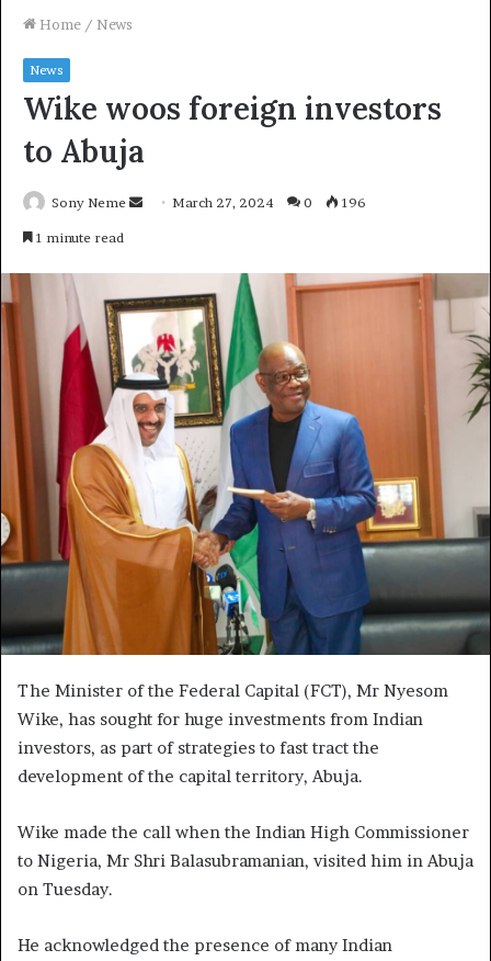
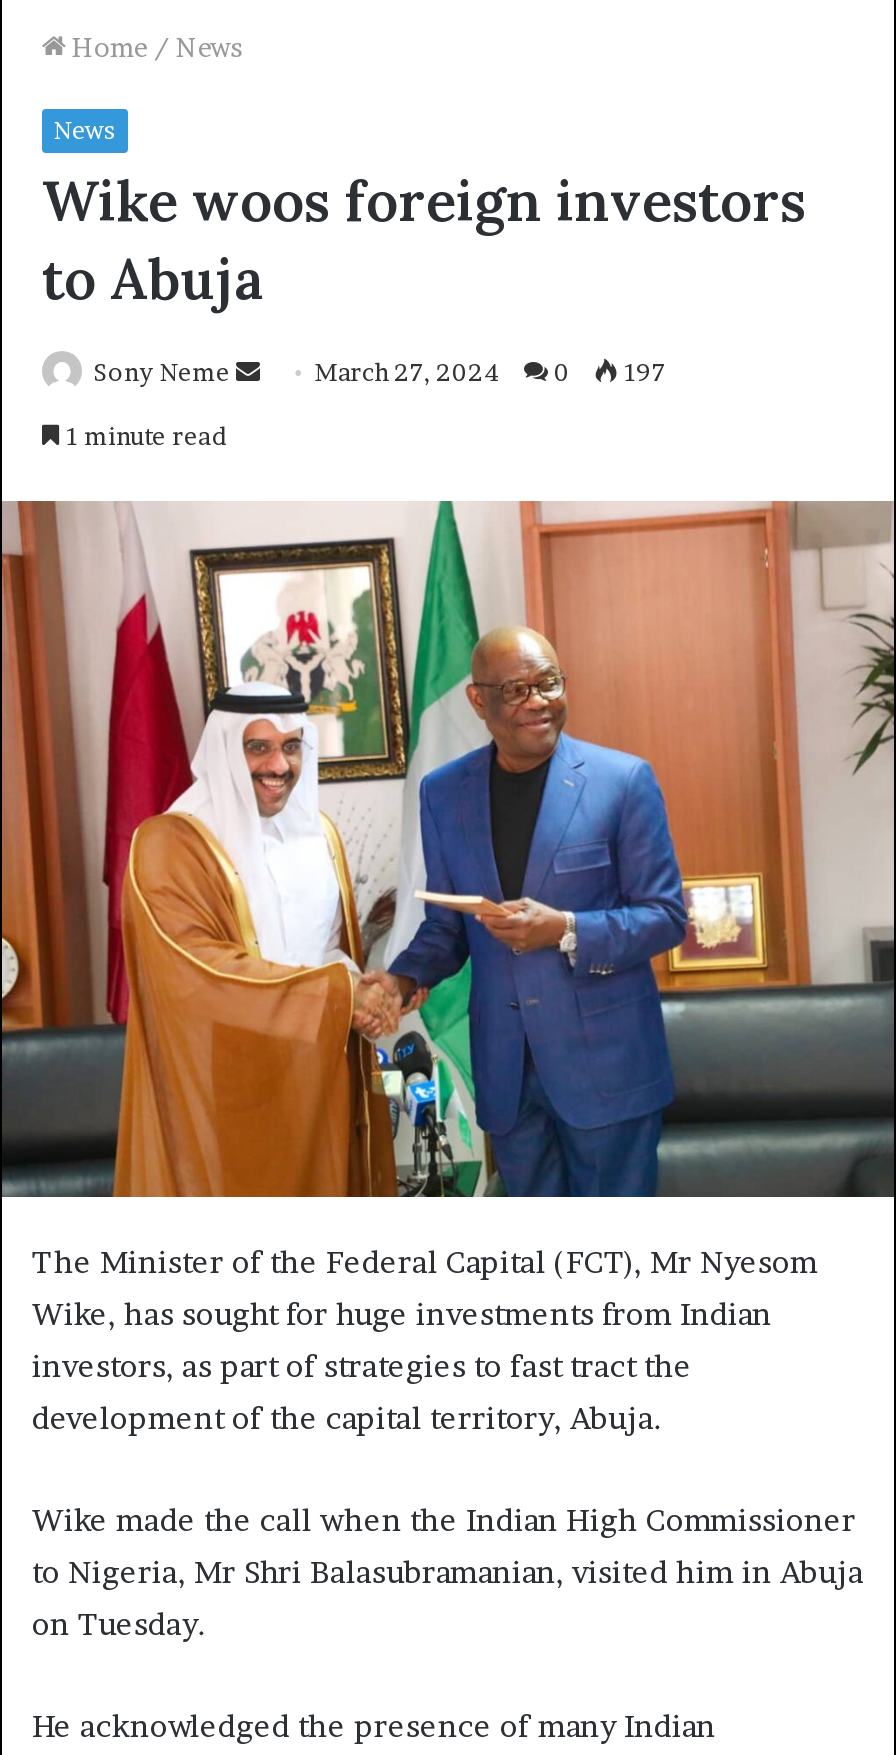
[339,194,366,211] 196 -> [618,357,666,387] 197

